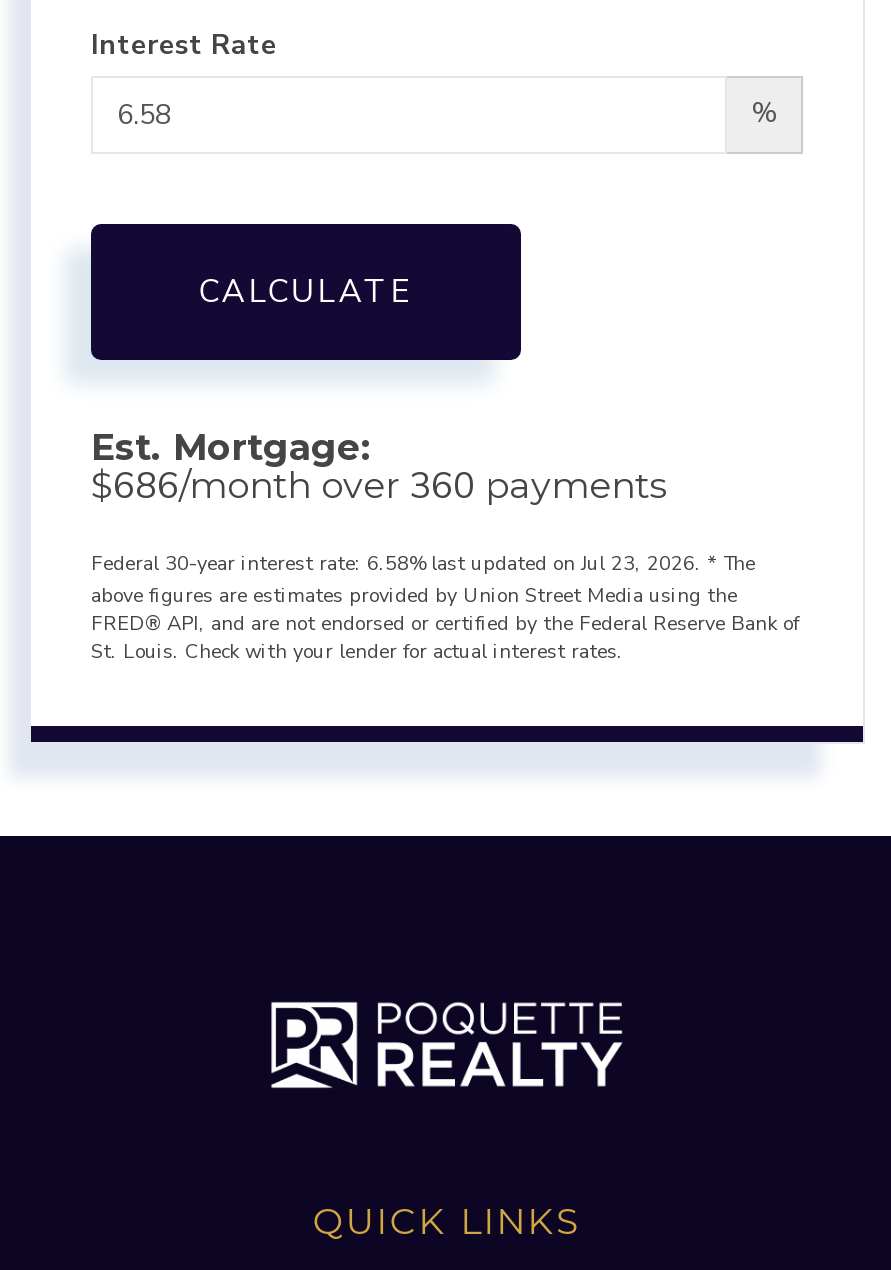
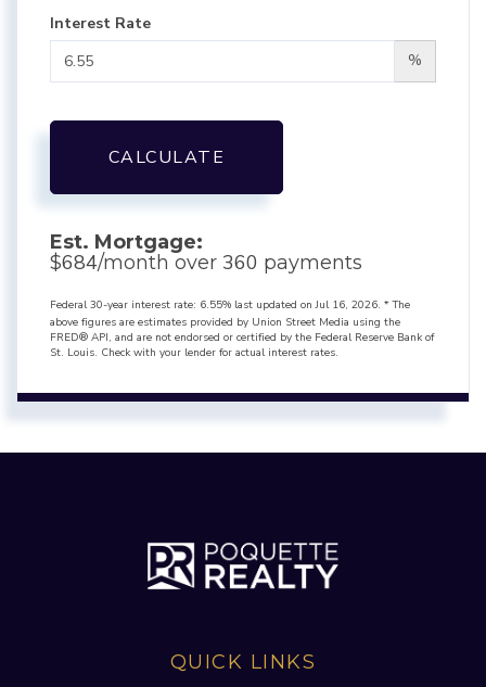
[91,463,667,511] $686/month over 360 payments -> [50,250,362,276] $684/month over 360 payments
[91,551,755,579] Federal 30-year interest rate: 6.58% last updated on Jul 23, 2026. * The -> [50,298,410,313] Federal 30-year interest rate: 6.55% last updated on Jul 16, 2026. * The

